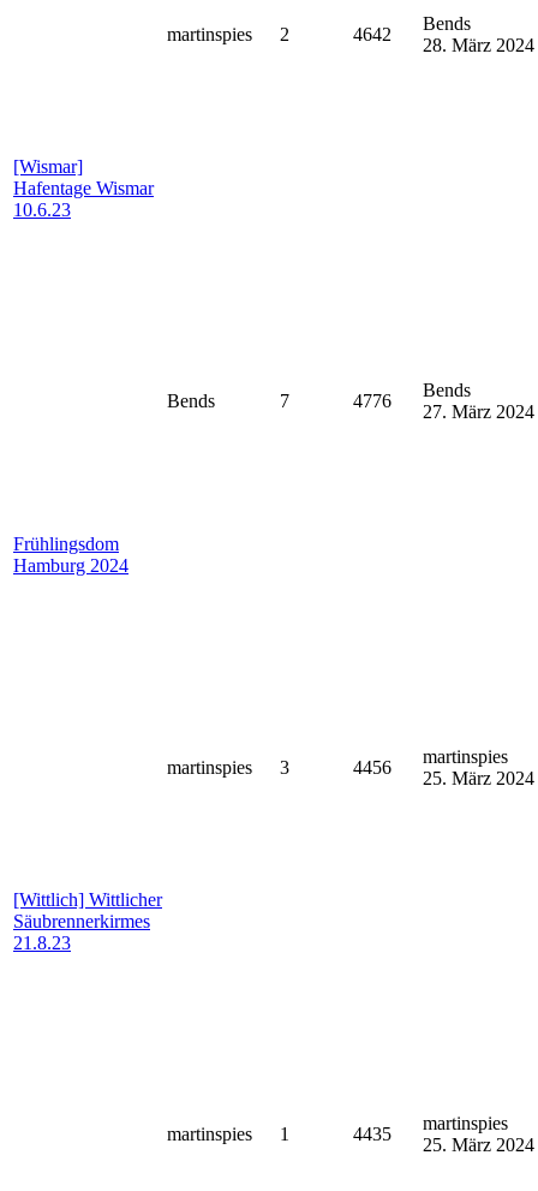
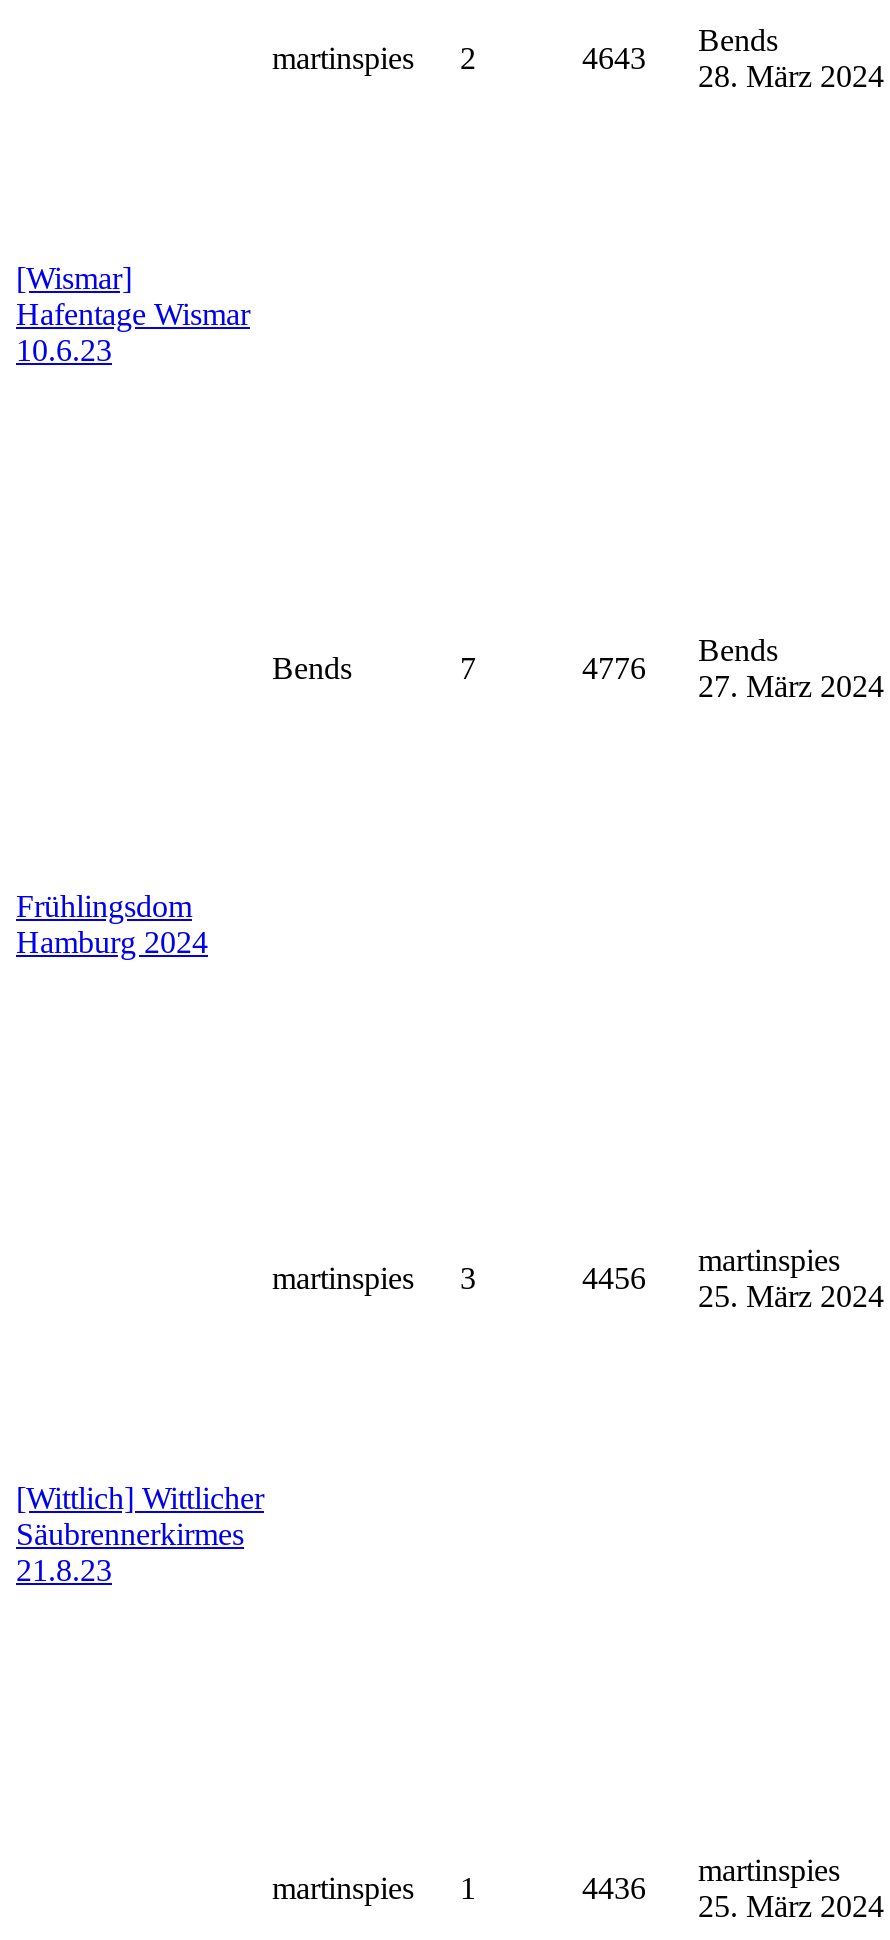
[353,24,391,44] 4642 -> [582,41,646,75] 4643
[353,1123,391,1144] 4435 -> [582,1871,646,1905] 4436

